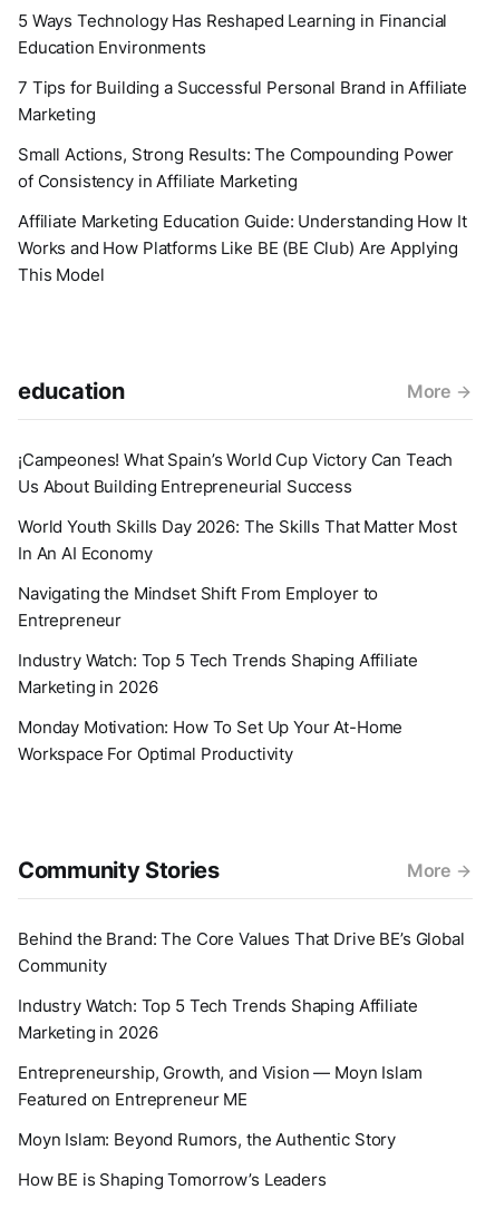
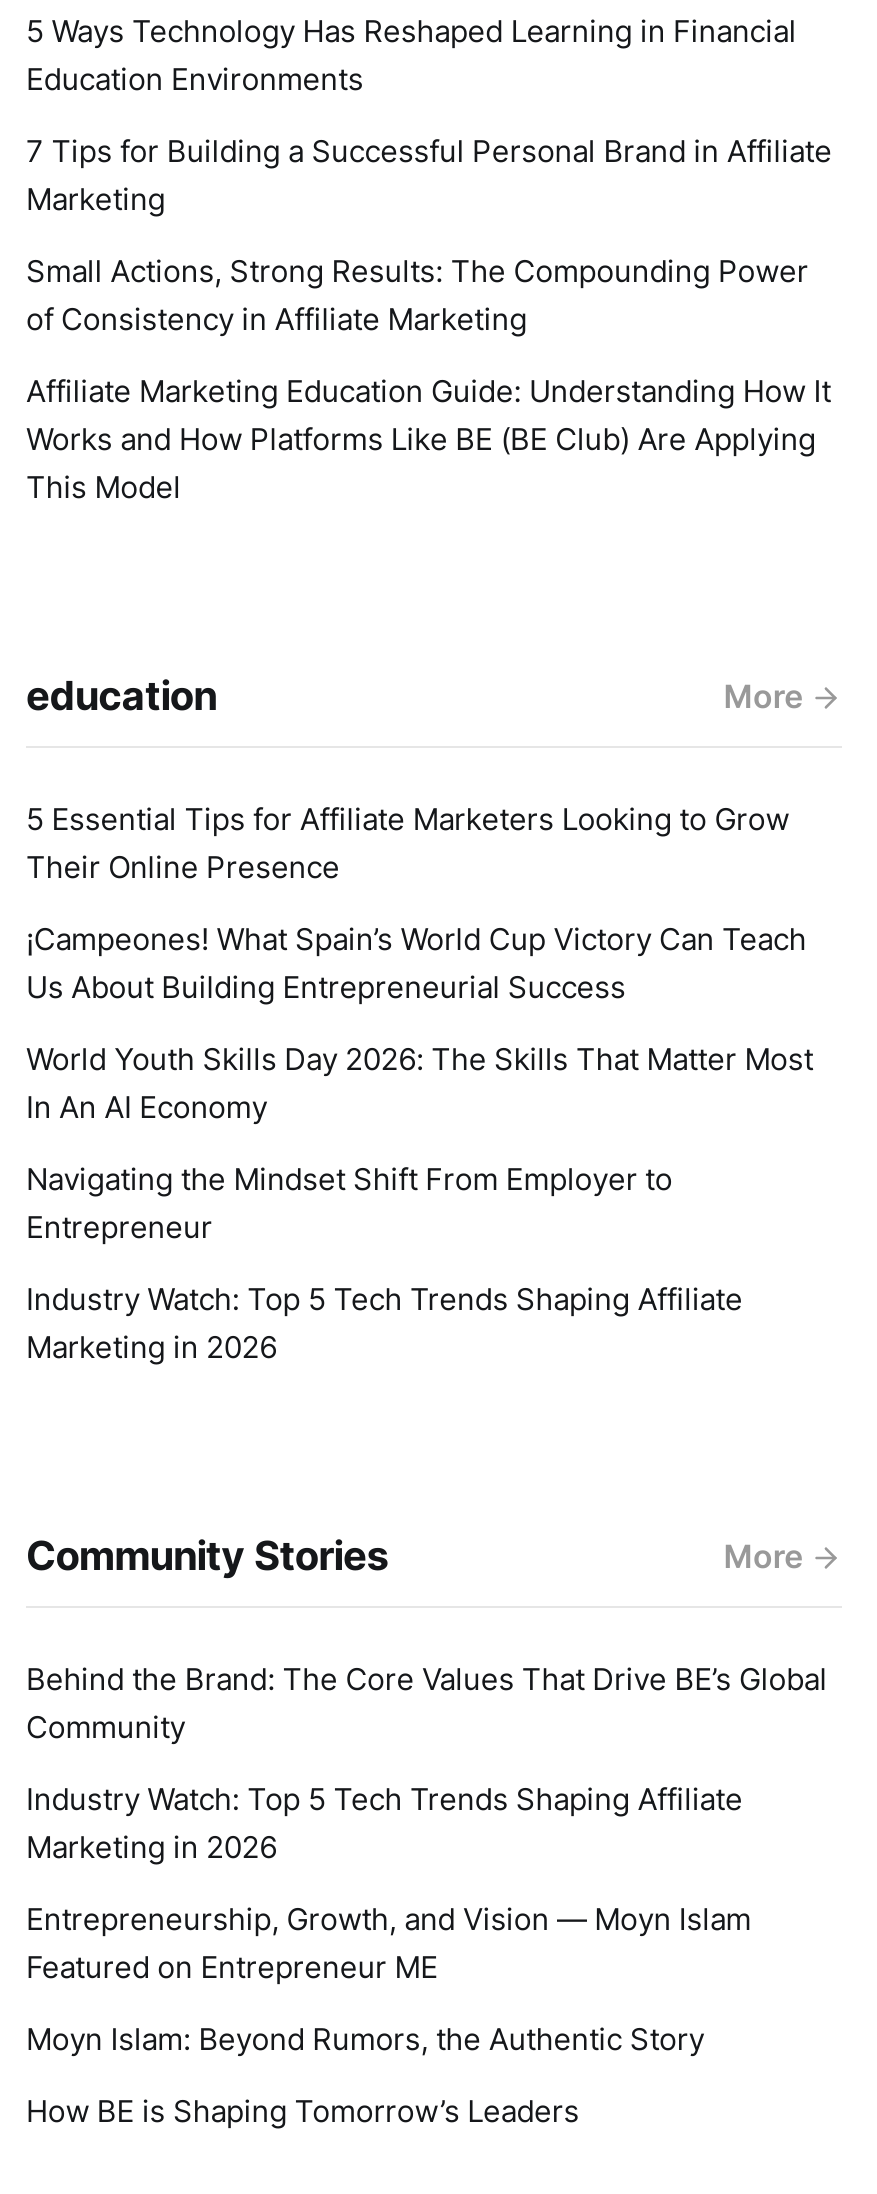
none -> [26,800,789,886] 5 Essential Tips for Affiliate Marketers Looking to Grow | Their Online Presence
moved [18,449,457,698] -> [26,920,813,1366]: ¡Campeones! What Spain’s World Cup Victory Can Teach | Us About Building Entrepreneurial Success | World Youth Skills Day 2026: The Skills That Matter Most | In An AI Economy | Navigating the Mindset Shift From Employer to | Entrepreneur | Industry Watch: Top 5 Tech Trends Shaping Affiliate | Marketing in 2026
[18,717,403,765] Monday Motivation: How To Set Up Your At-Home | Workspace For Optimal Productivity -> none

